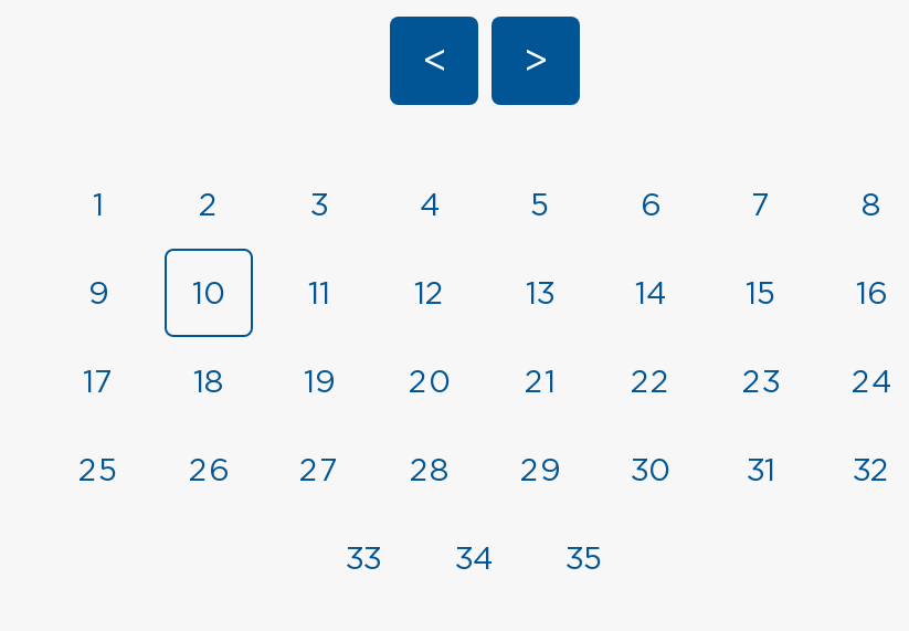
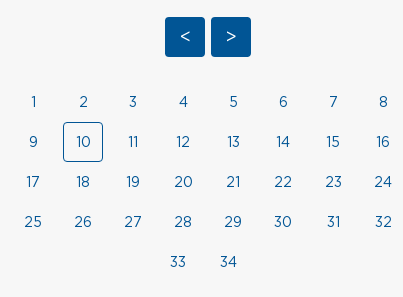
[566,547,603,574] 35 -> none

